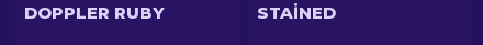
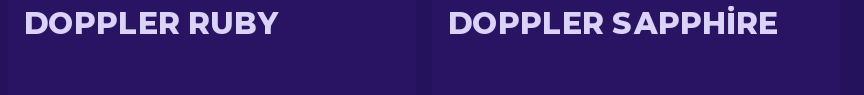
[257,2,336,23] STAINED -> [448,4,778,42] DOPPLER SAPPHIRE

